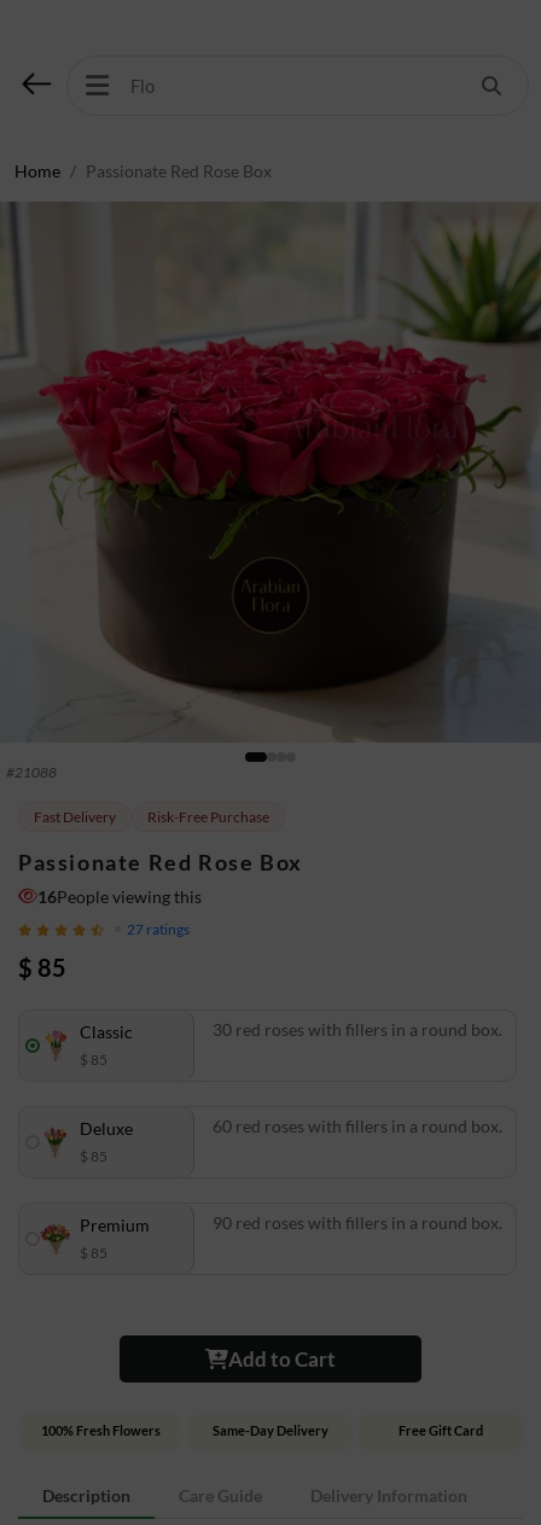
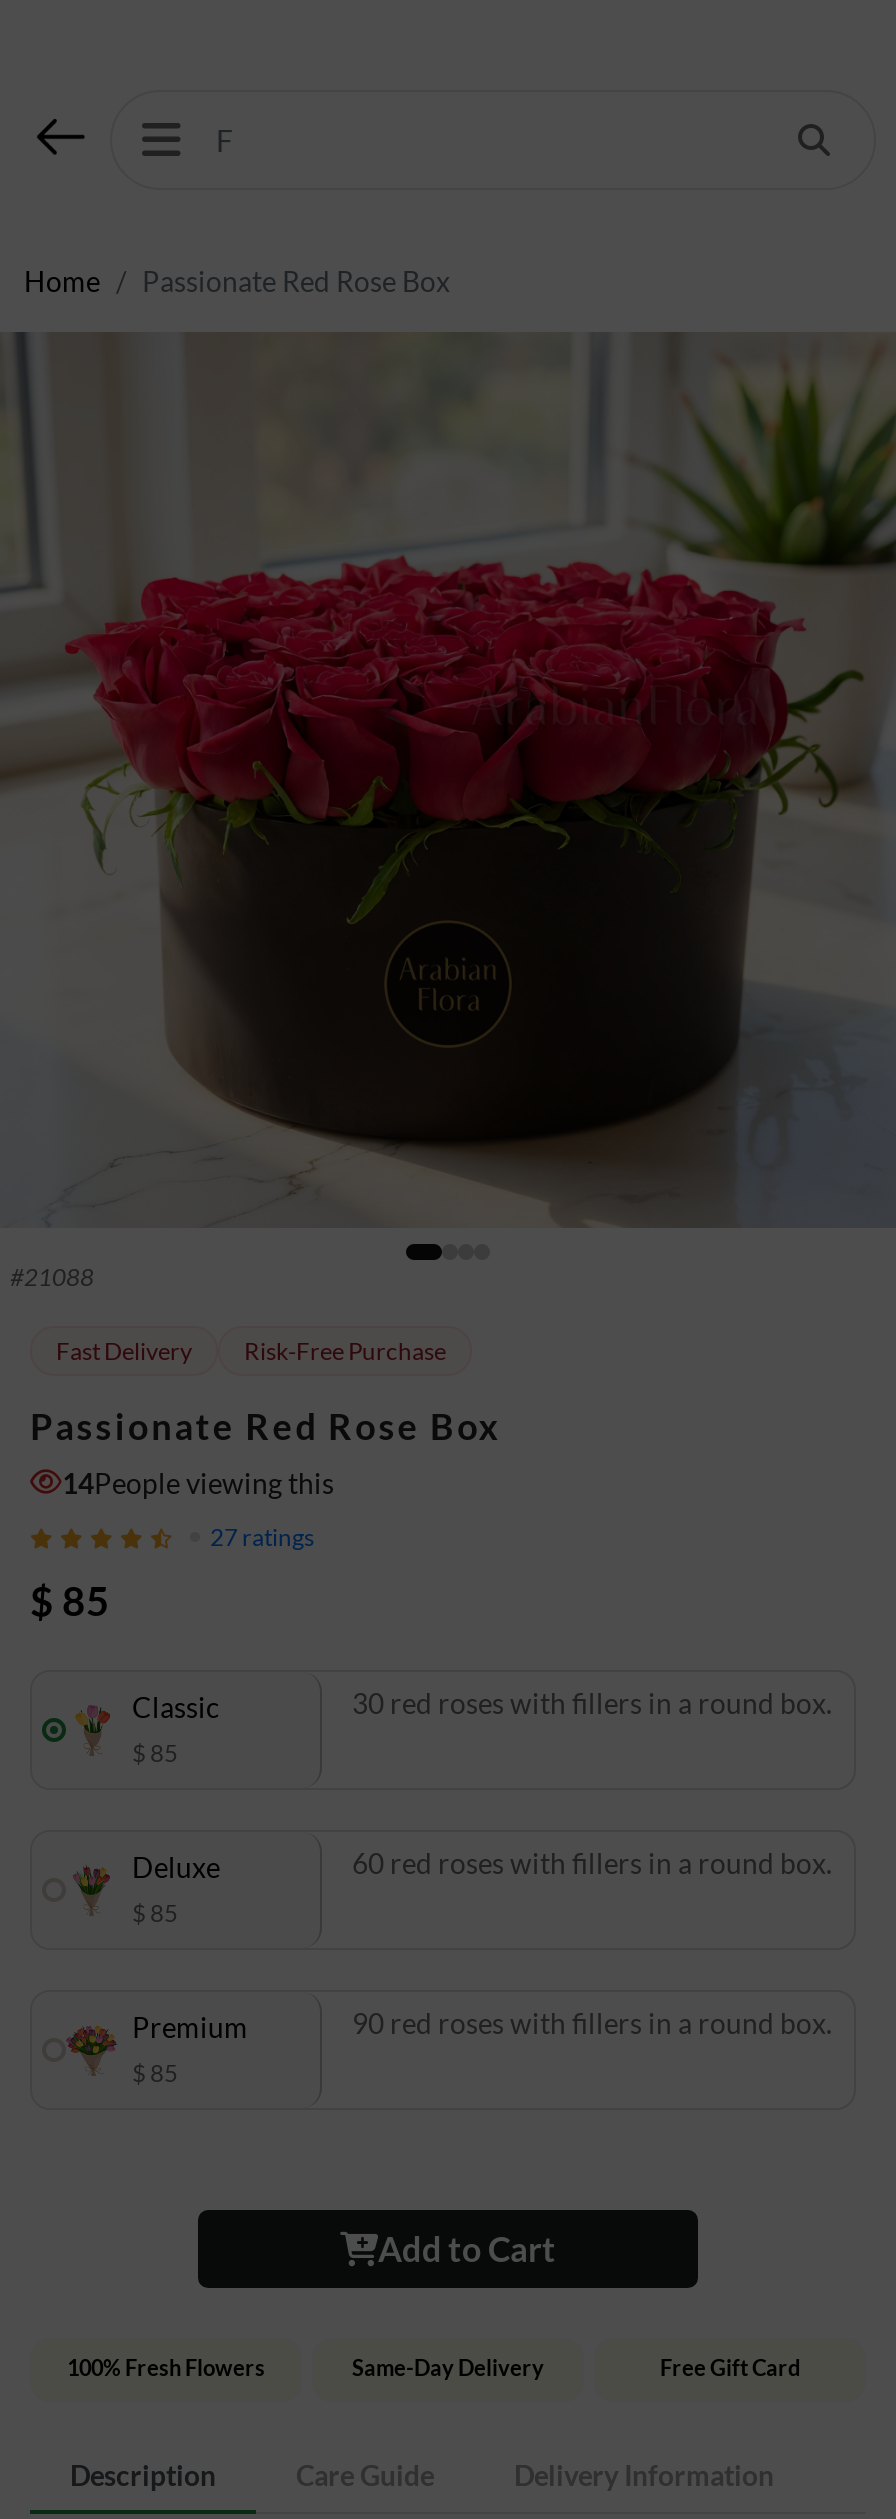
[37,886,202,906] 16People viewing this -> [62,1465,334,1499] 14People viewing this

